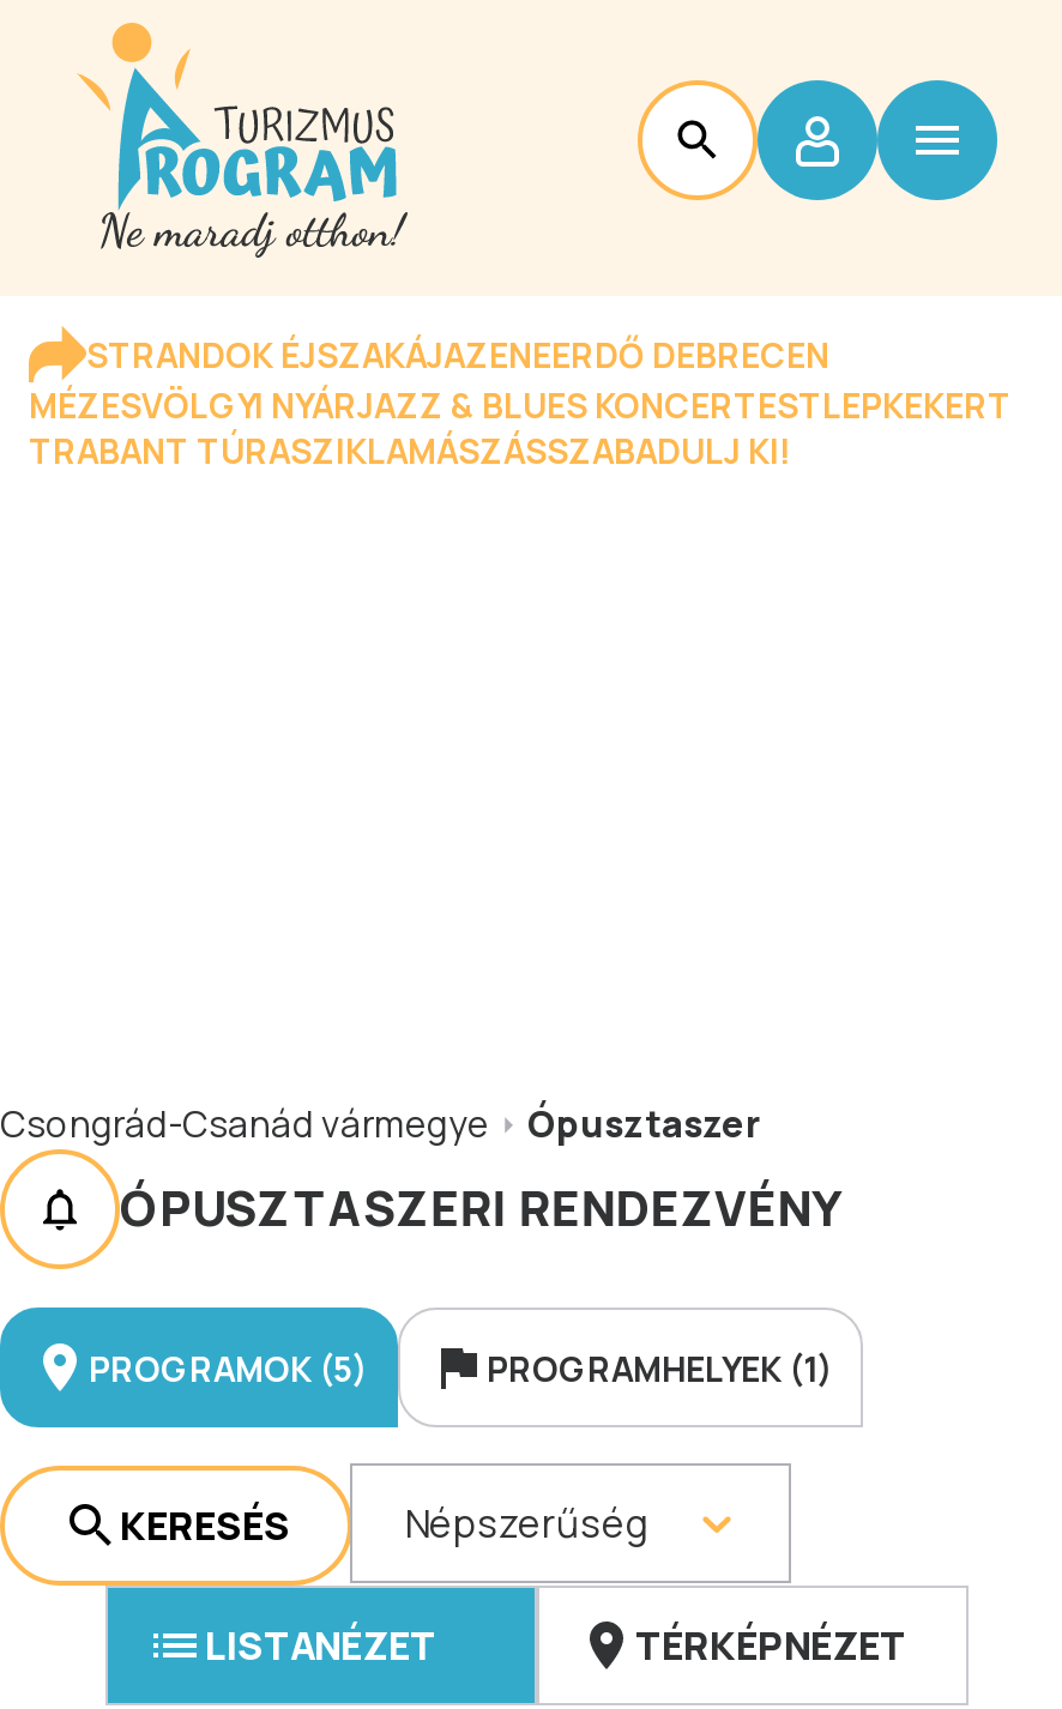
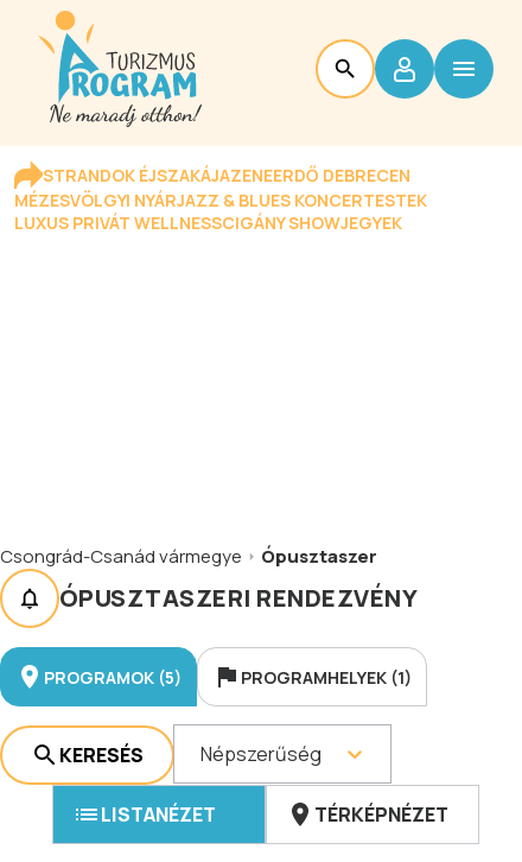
[29,382,1012,473] MÉZESVÖLGYI NYÁRJAZZ & BLUES KONCERTESTLEPKEKERT | TRABANT TÚRASZIKLAMÁSZÁSSZABADULJ KI! -> [14,189,427,234] MÉZESVÖLGYI NYÁRJAZZ & BLUES KONCERTESTEK | LUXUS PRIVÁT WELLNESSCIGÁNY SHOWJEGYEK

